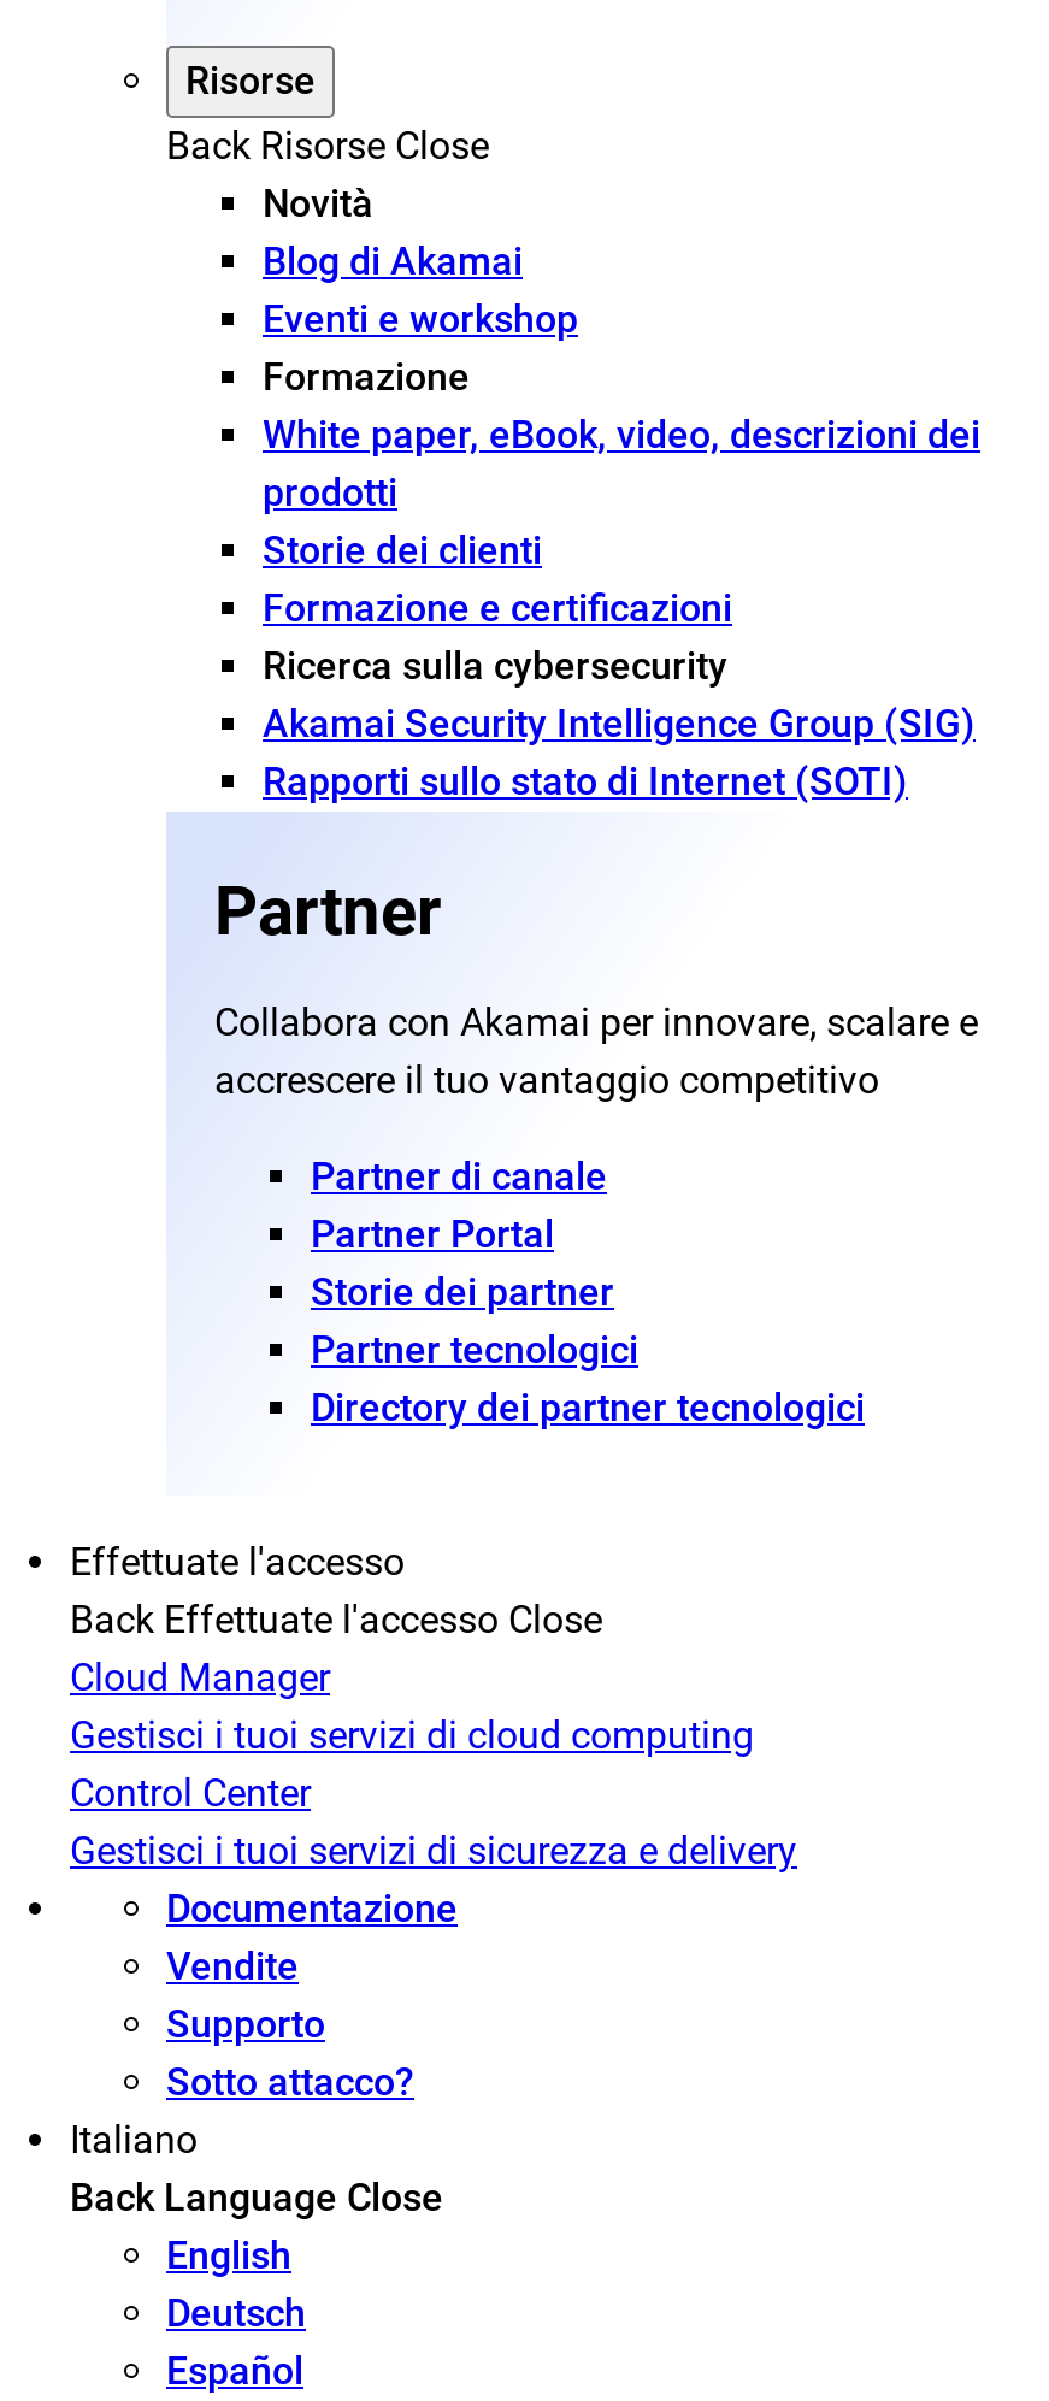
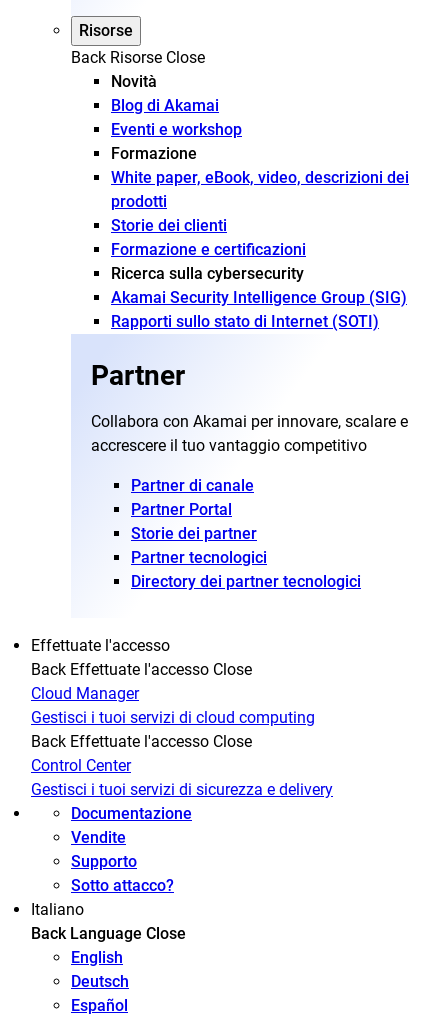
none -> [31,732,252,751] Back Effettuate l'accesso Close

